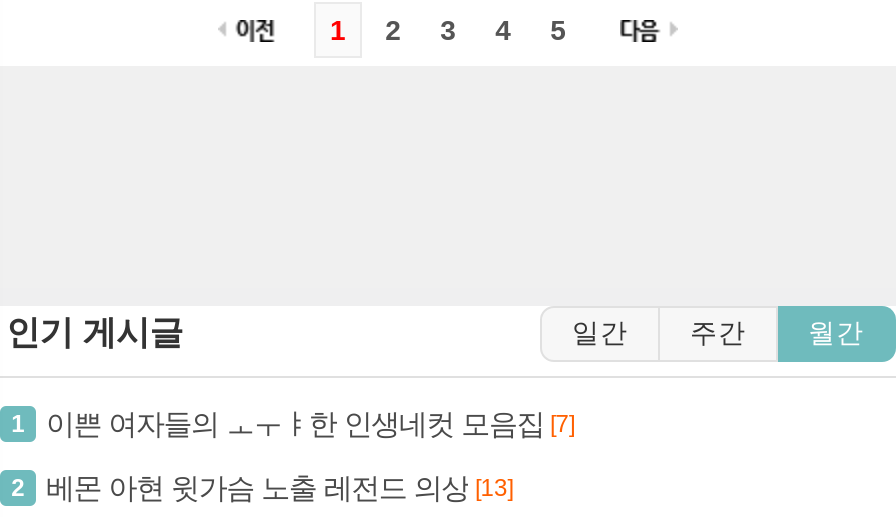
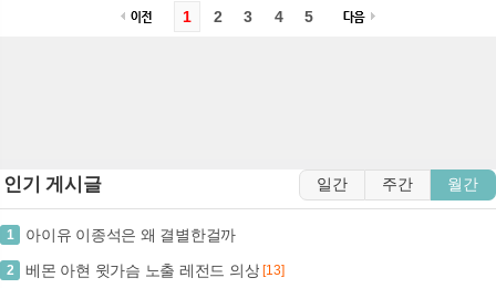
[46,407,574,439] 이쁜 여자들의 ㅗㅜㅑ한 인생네컷 모음집 [7] -> [25,226,236,243] 아이유 이종석은 왜 결별한걸까

